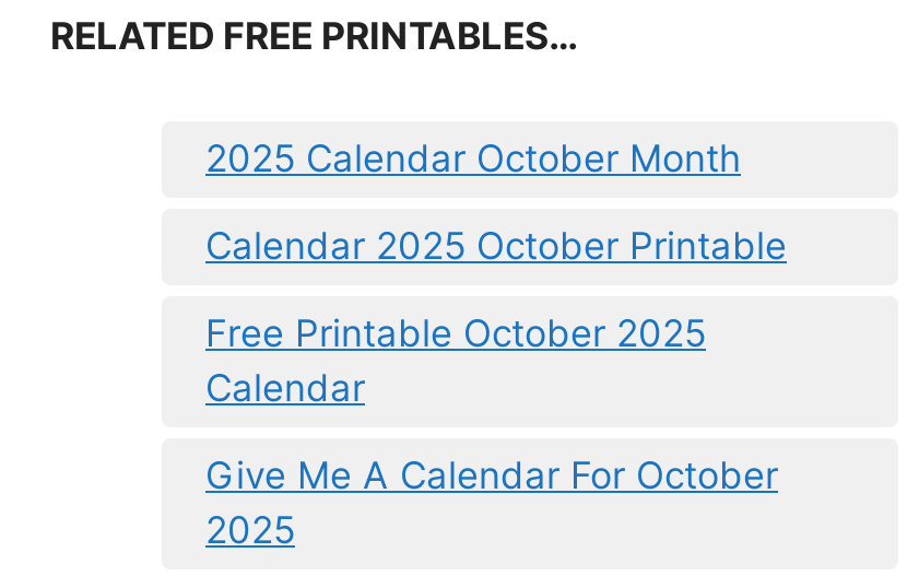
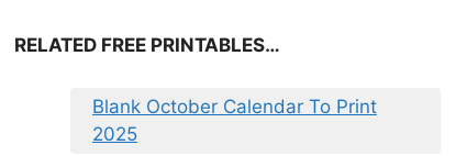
[205,137,787,497] 2025 Calendar October Month | Calendar 2025 October Printable | Free Printable October 2025 | Calendar | Give Me A Calendar For October -> [92,96,377,118] Blank October Calendar To Print

